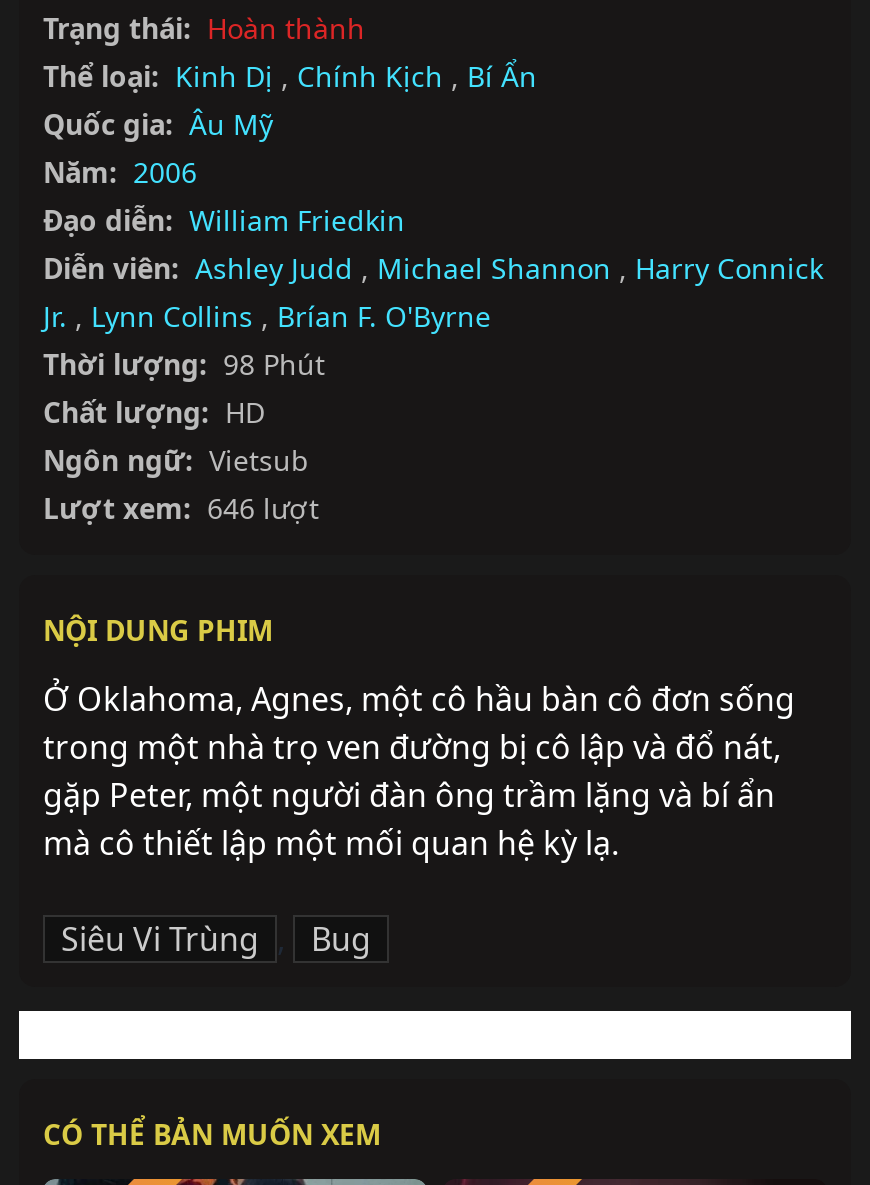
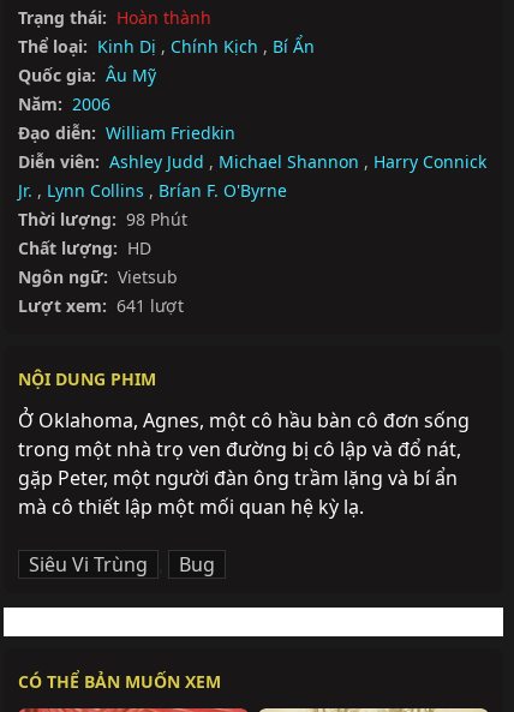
[43,489,319,527] Lượt xem: 646 lượt -> [18,294,184,317] Lượt xem: 641 lượt

